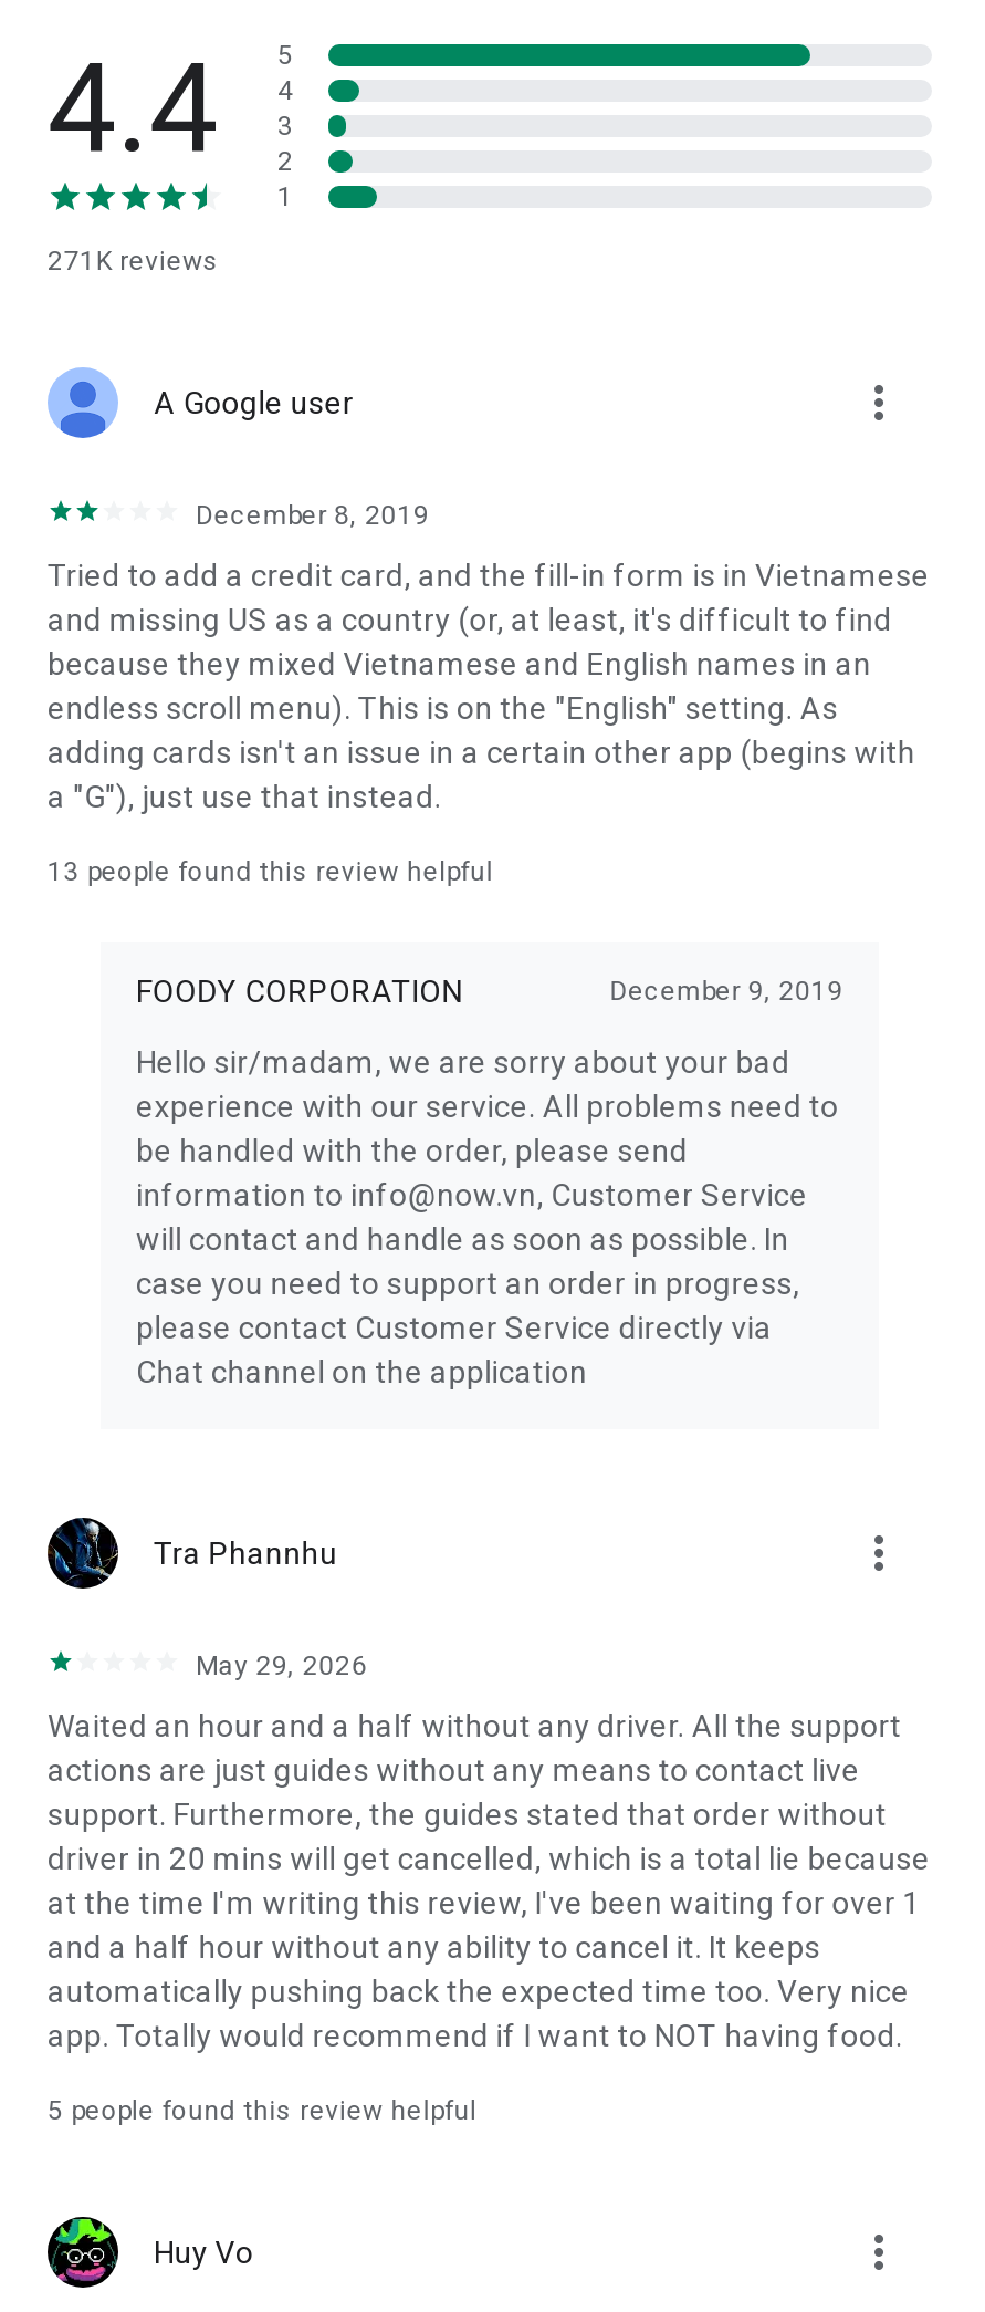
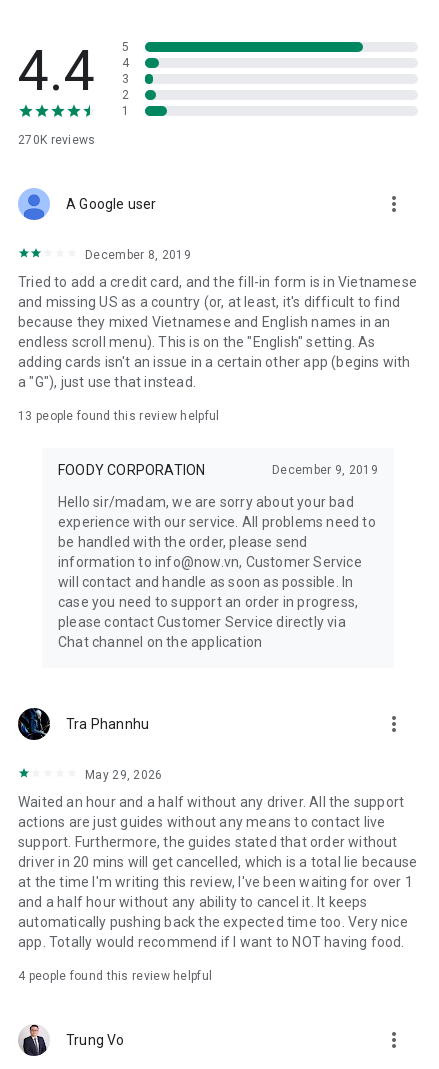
[48,246,219,277] 271K reviews -> [18,133,96,147] 270K reviews
[48,2095,477,2126] 5 people found this review helpful -> [18,969,212,983] 4 people found this review helpful
[45,2217,254,2288] [image] | Huy Vo -> [18,1024,125,1056] [image] | Trung Vo

